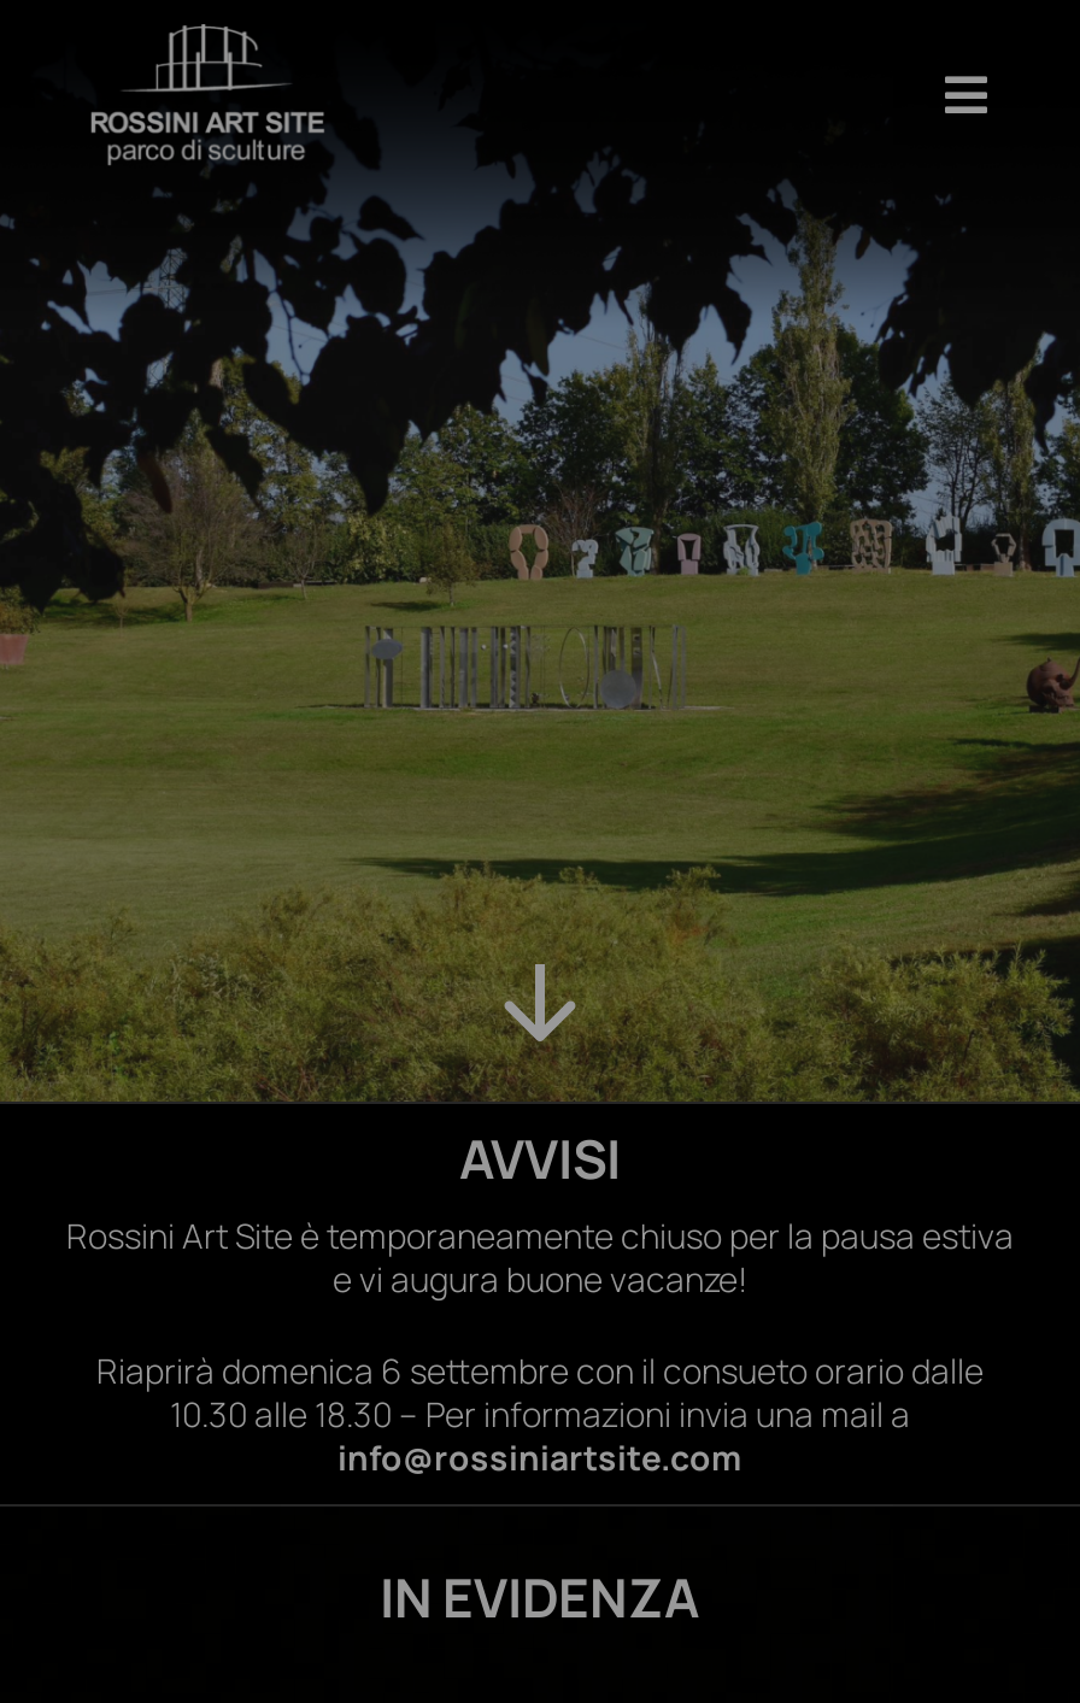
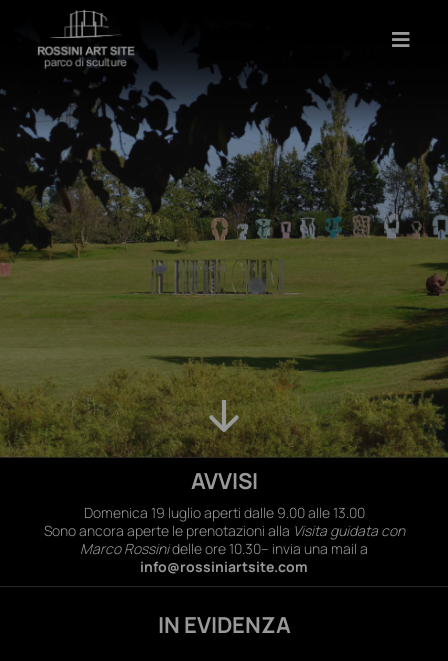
[66,1212,1014,1437] Rossini Art Site è temporaneamente chiuso per la pausa estiva | e vi augura buone vacanze! | Riaprirà domenica 6 settembre con il consueto orario dalle | 10.30 alle 18.30 – Per informazioni invia una mail a -> [43,503,404,558] Domenica 19 luglio aperti dalle 9.00 alle 13.00 | Sono ancora aperte le prenotazioni alla Visita guidata con | Marco Rossinidelle ore 10.30– invia una mail a

